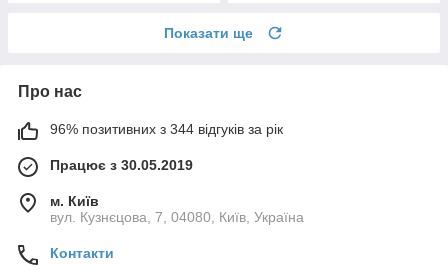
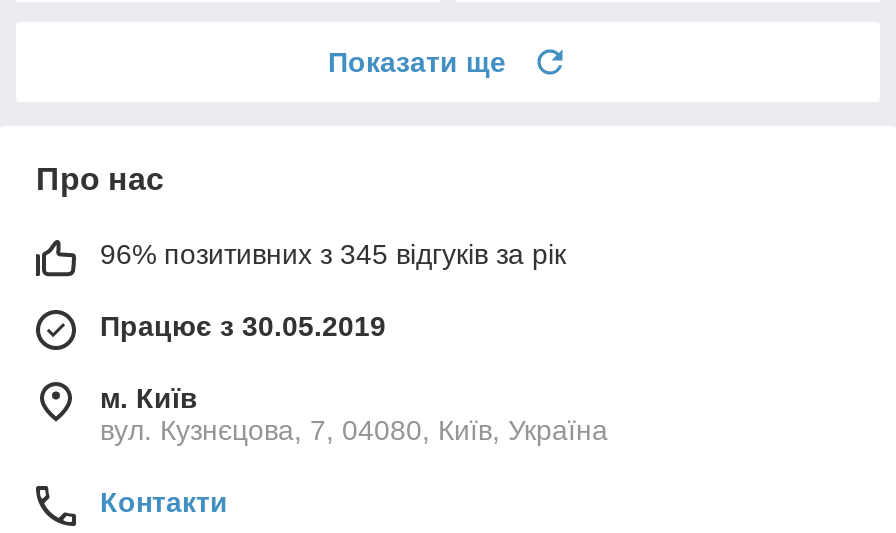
[50,121,283,137] 96% позитивних з 344 відгуків за рік -> [100,239,566,271] 96% позитивних з 345 відгуків за рік

